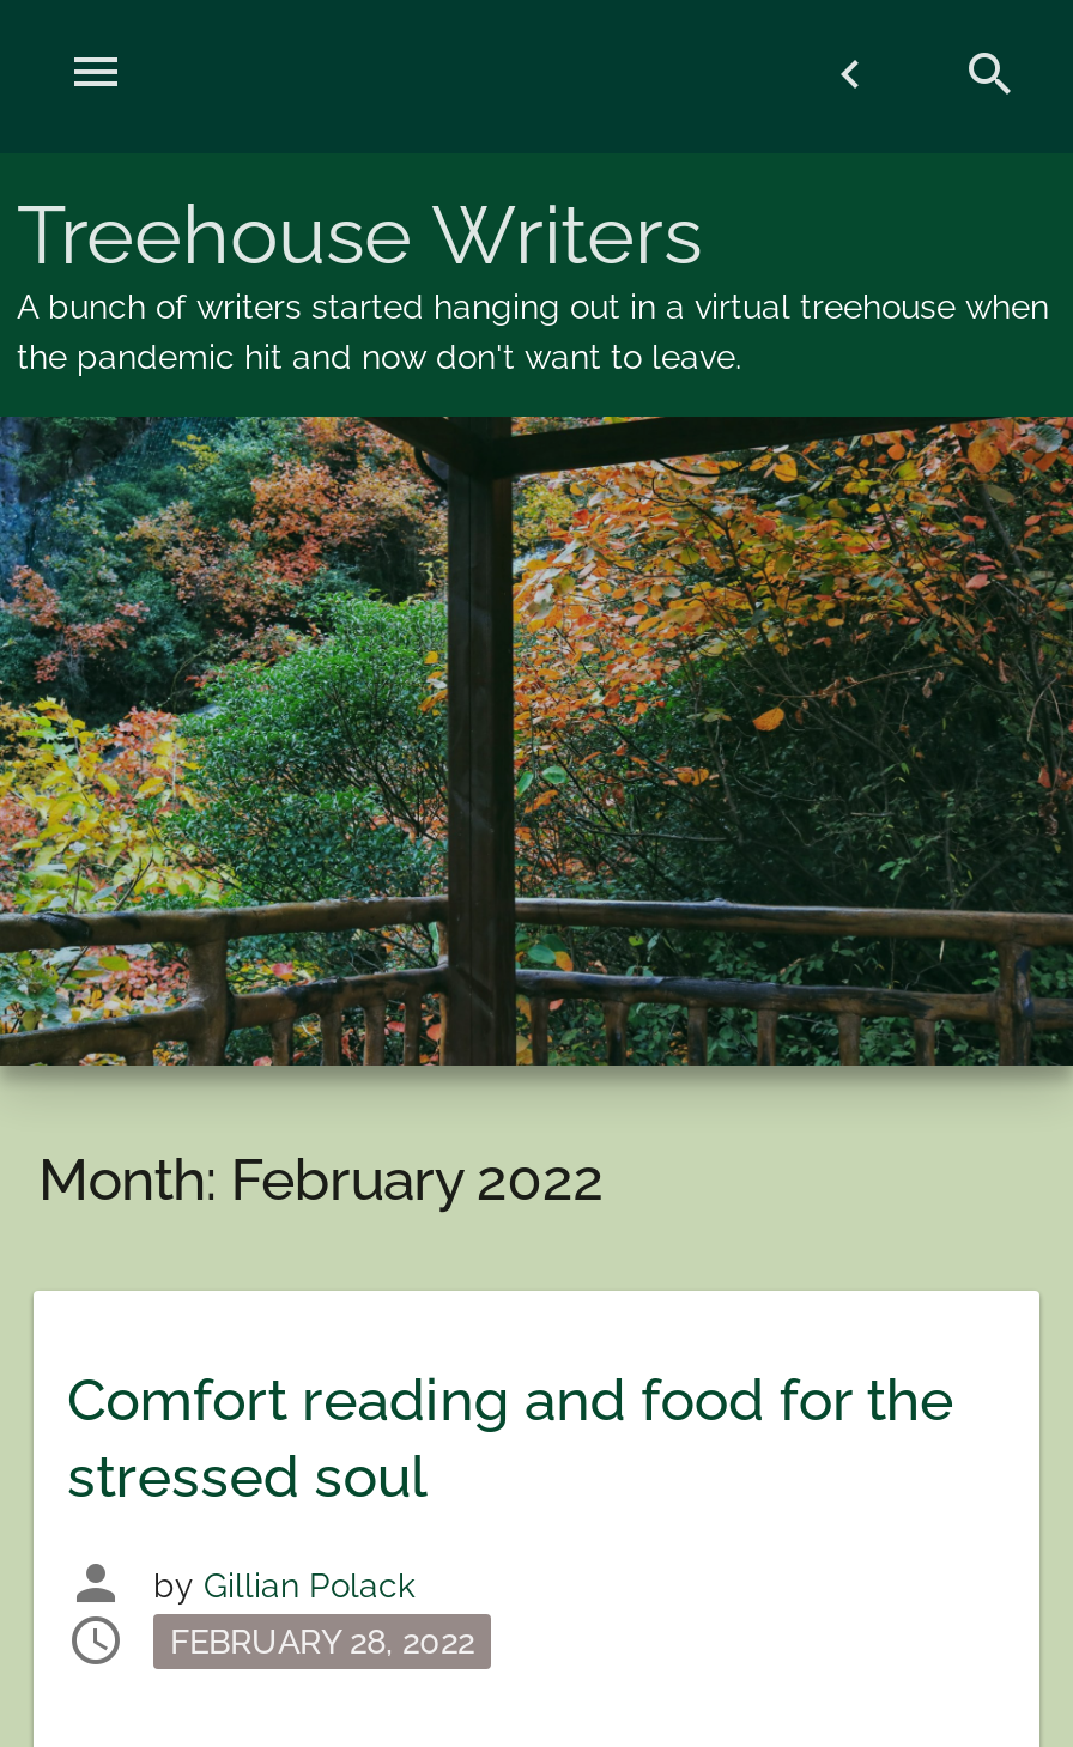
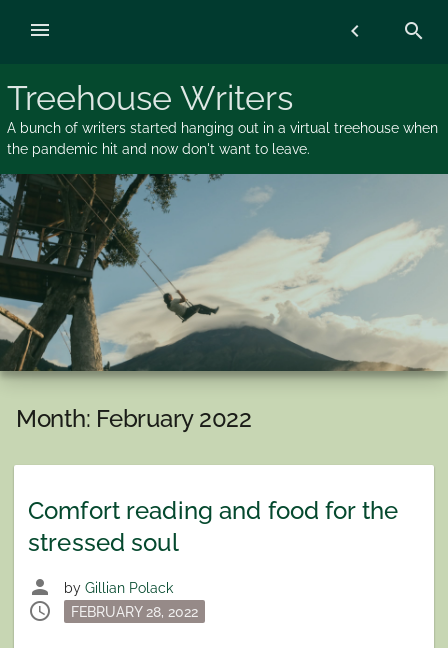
[7,414,1066,1068] [image] -> [3,173,445,372] [image]

